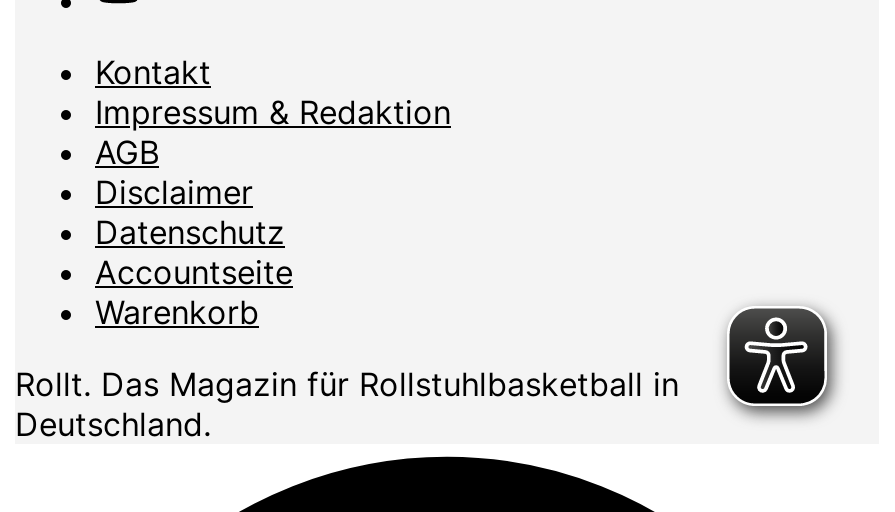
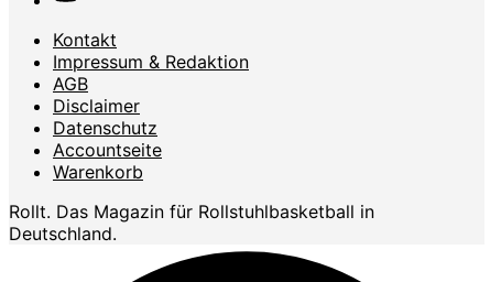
[725,306,839,420] [image] -> none

